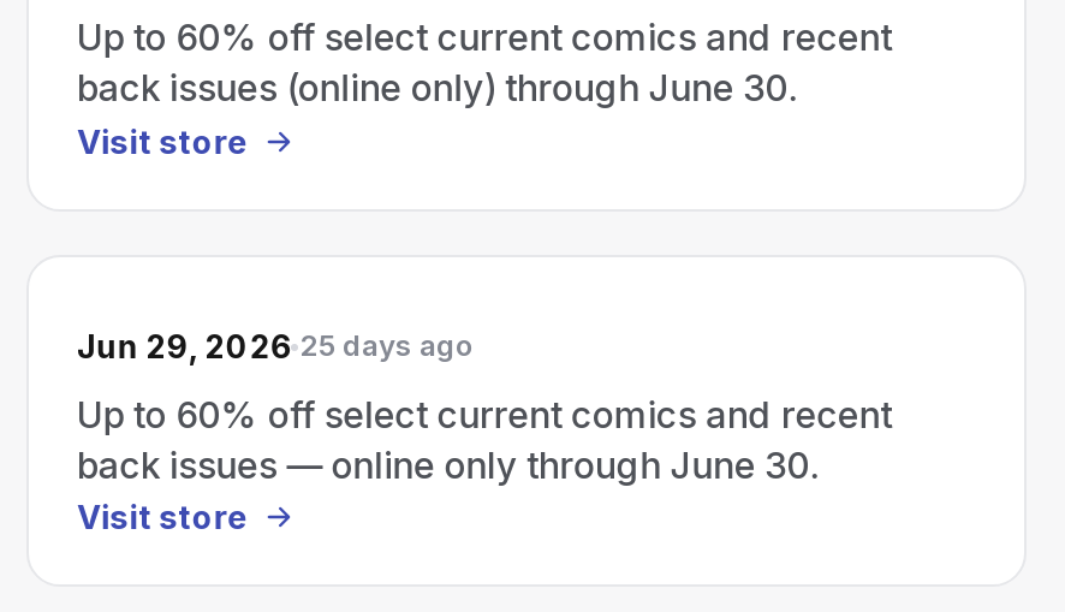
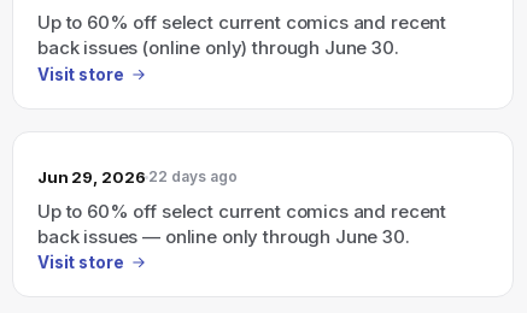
[77,326,475,364] Jun 29, 2026 25 days ago -> [37,167,238,186] Jun 29, 2026 22 days ago

